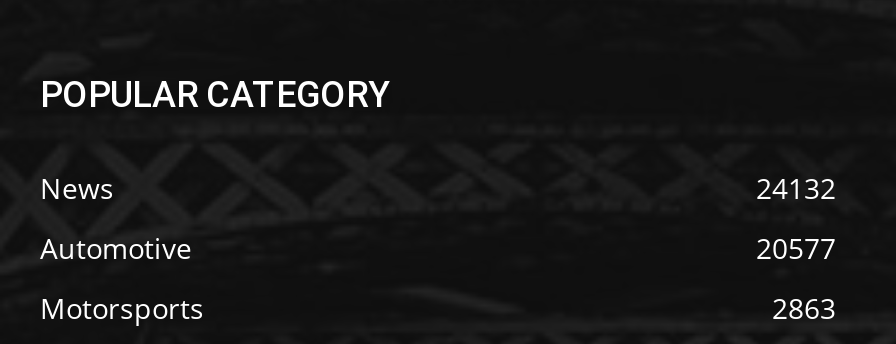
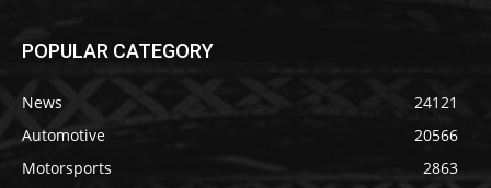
[756,168,836,206] 24132 -> [414,92,458,113] 24121
[756,228,836,266] 20577 -> [414,125,458,145] 20566

